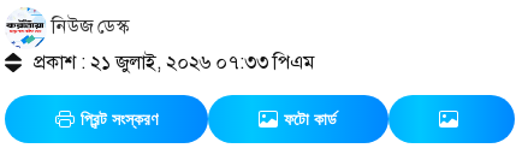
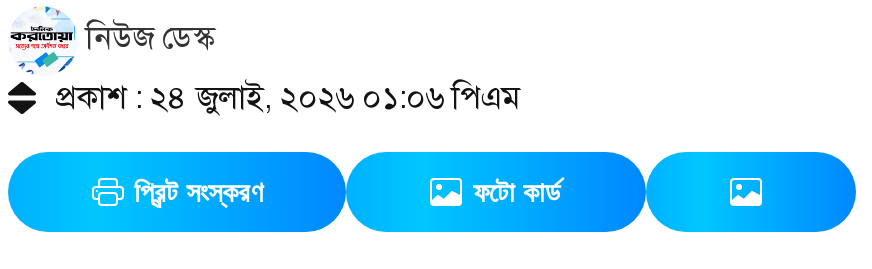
[34,49,314,74] প্রকাশ : ২১ জুলাই, ২০২৬ ০৭:৩৩ পিএম -> [56,75,520,117] প্রকাশ : ২৪ জুলাই, ২০২৬ ০১:০৬ পিএম

